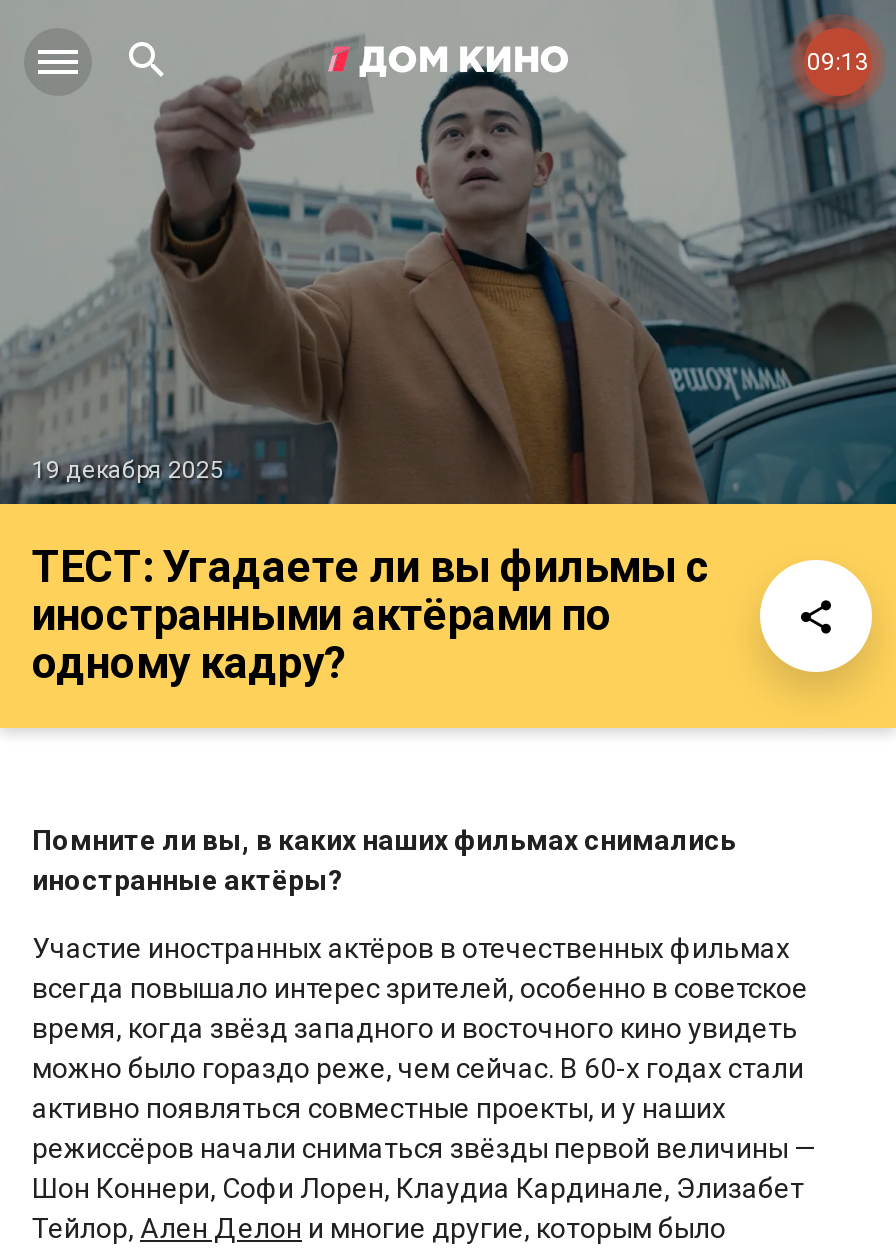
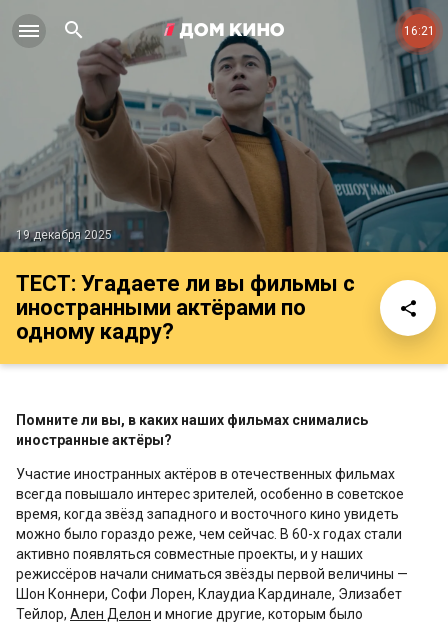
[807,48,869,76] 09:13 -> [403,24,434,38] 16:21

